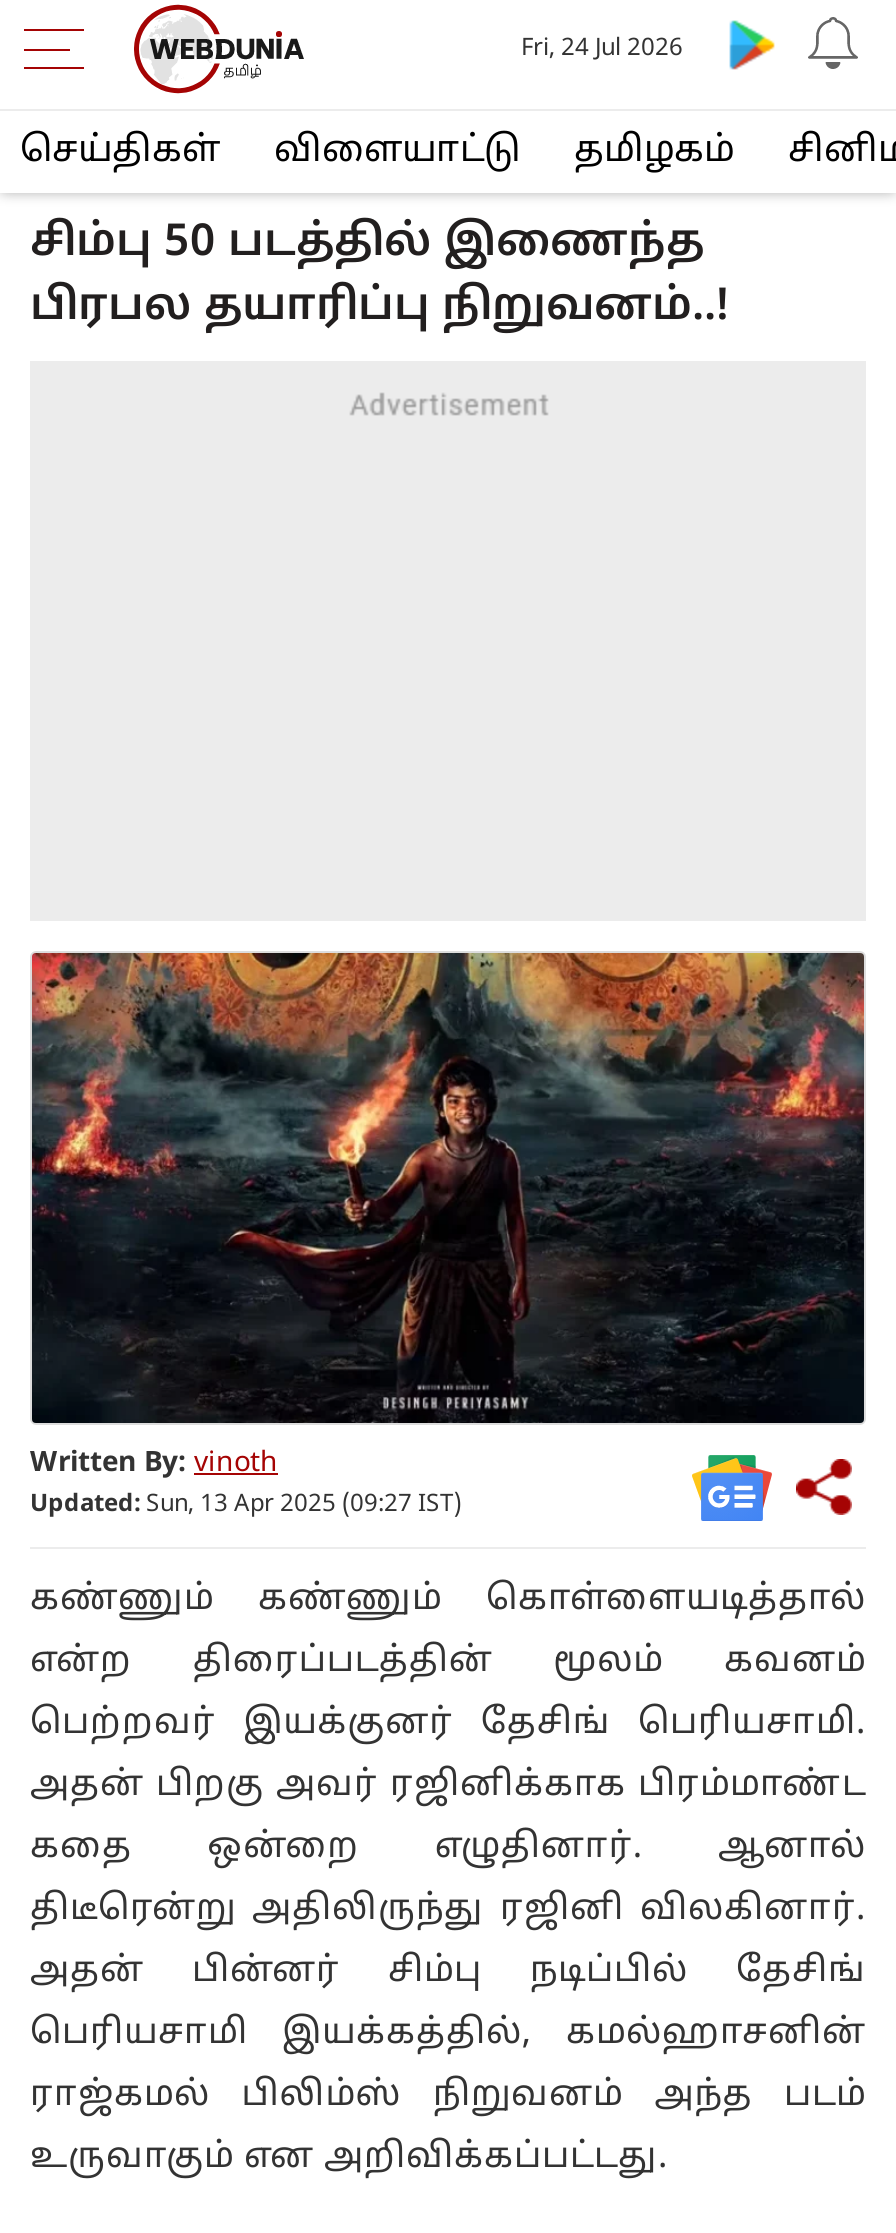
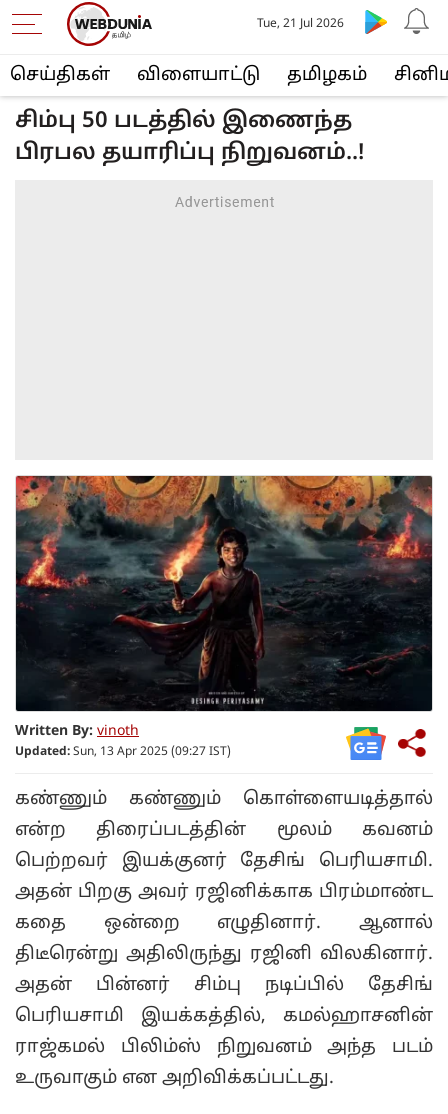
[521,35,683,63] Fri, 24 Jul 2026 -> [257,17,344,31] Tue, 21 Jul 2026

